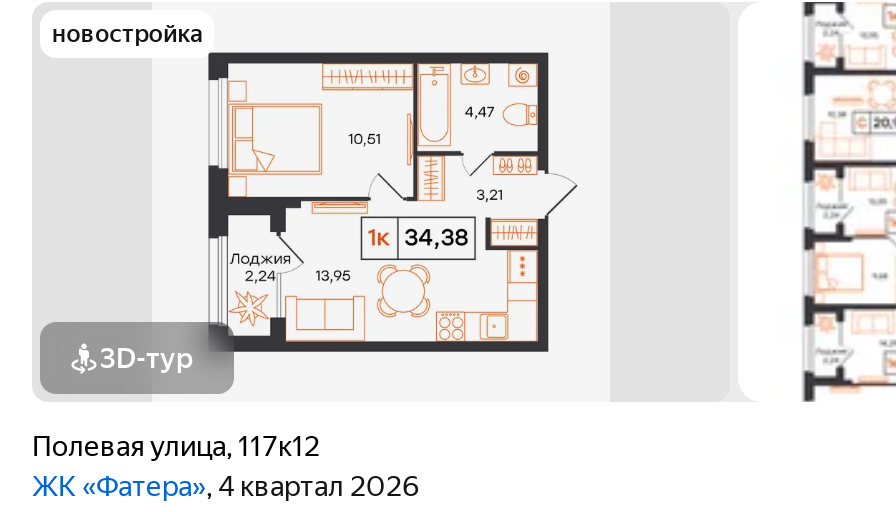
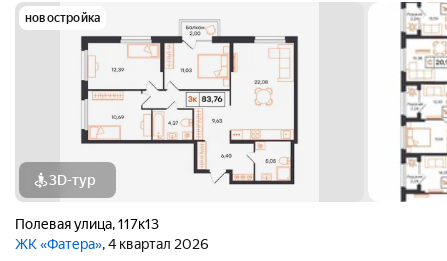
[32,38,598,462] [image] | Полевая улица, 117к12 -> [15,19,299,232] [image] | Полевая улица, 117к13

